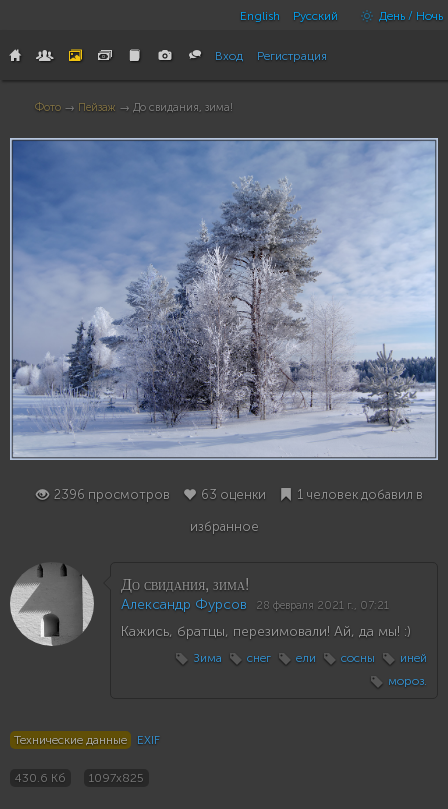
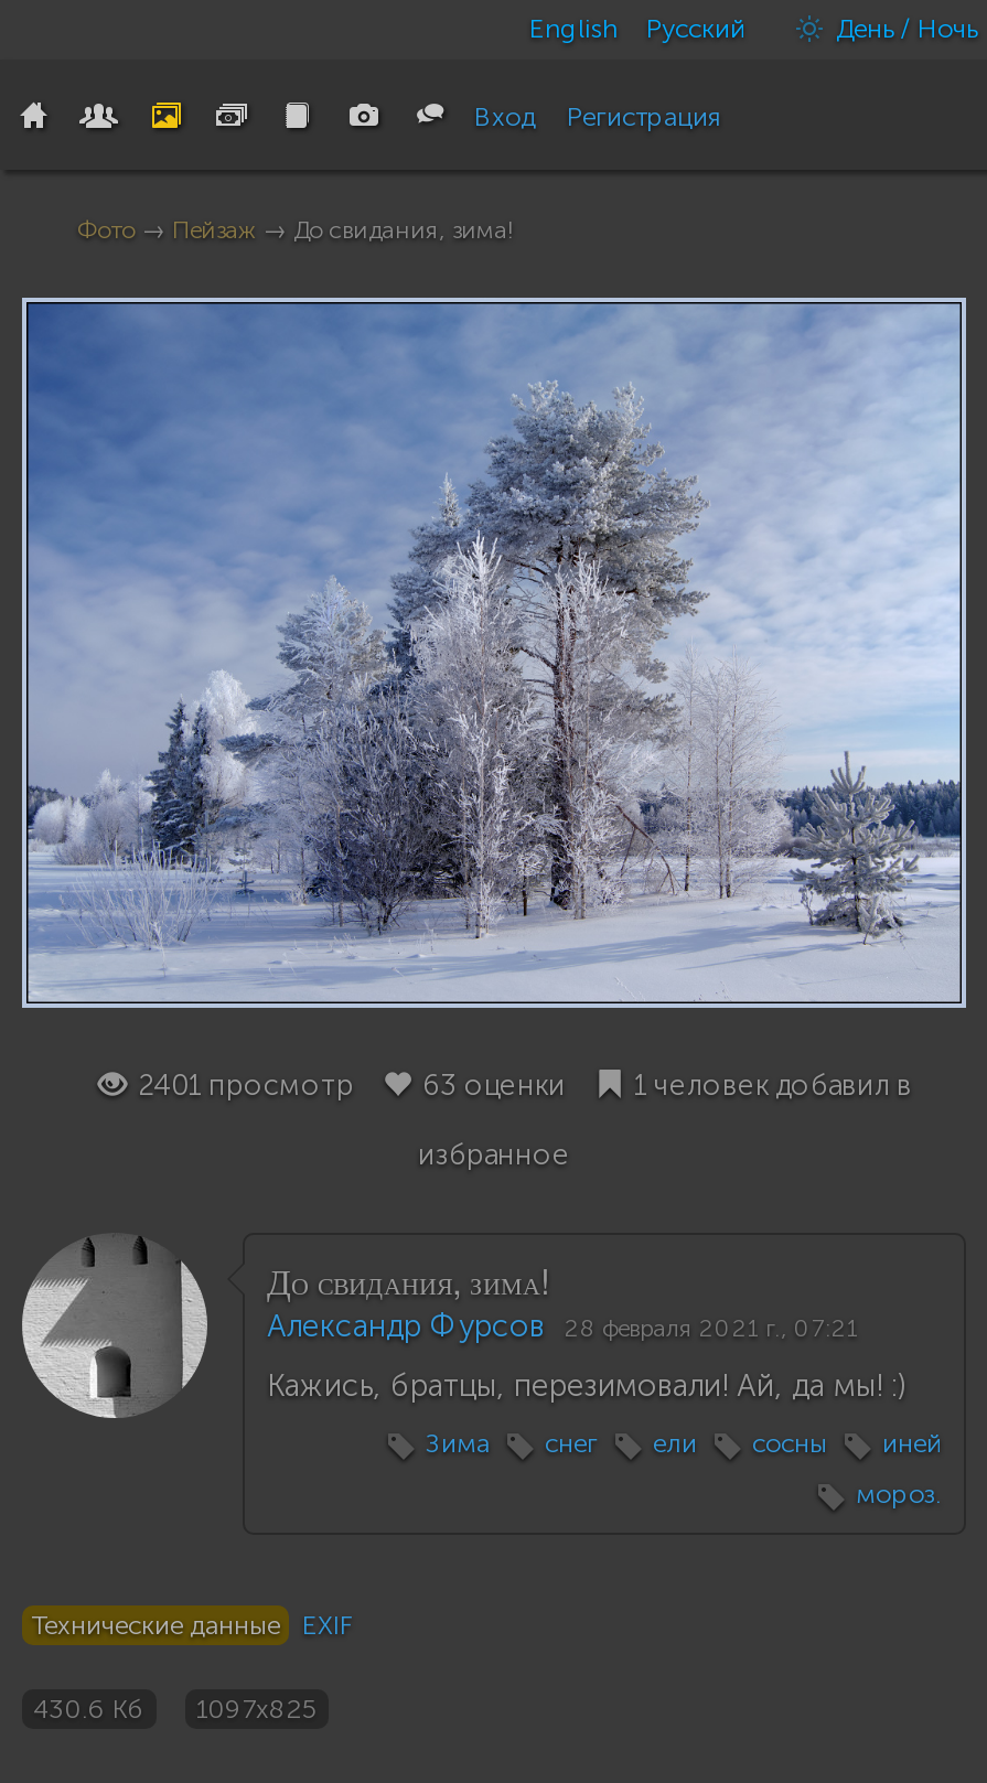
[53,487,422,502] 2396 просмотров 63 оценки 1 человек добавил в -> [138,1068,912,1101] 2401 просмотр 63 оценки 1 человек добавил в

